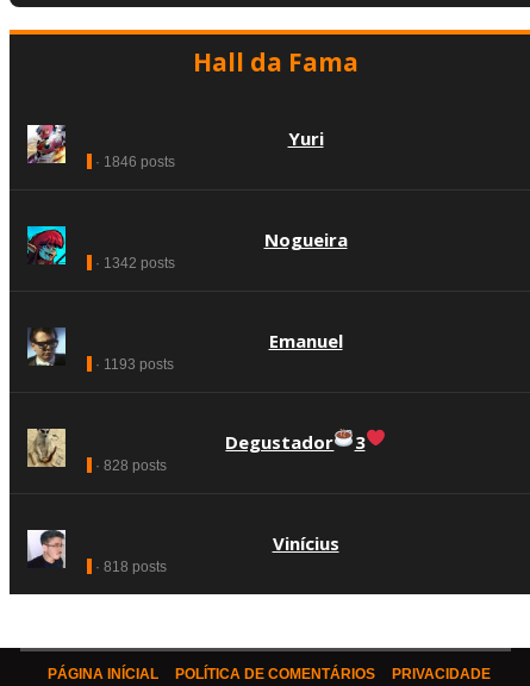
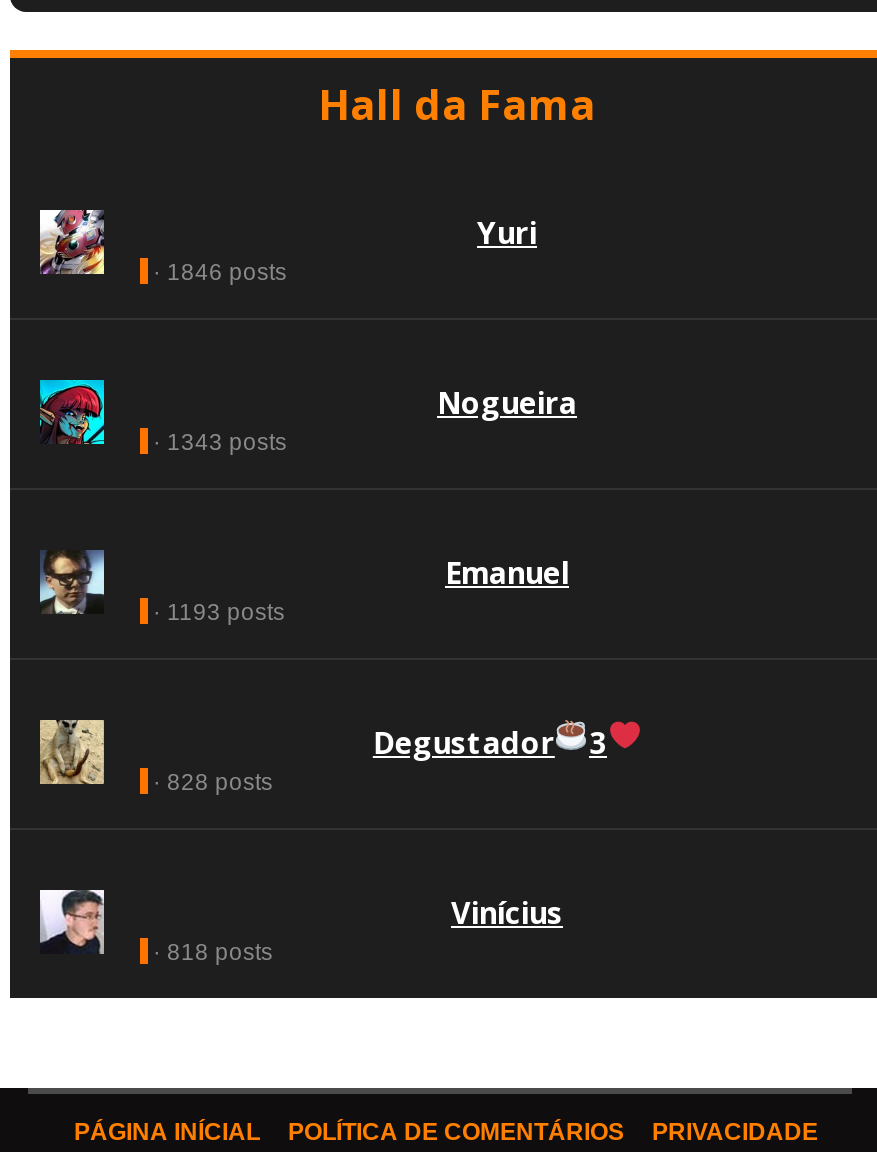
[91,255,174,271] · 1342 posts -> [147,429,287,455] · 1343 posts

